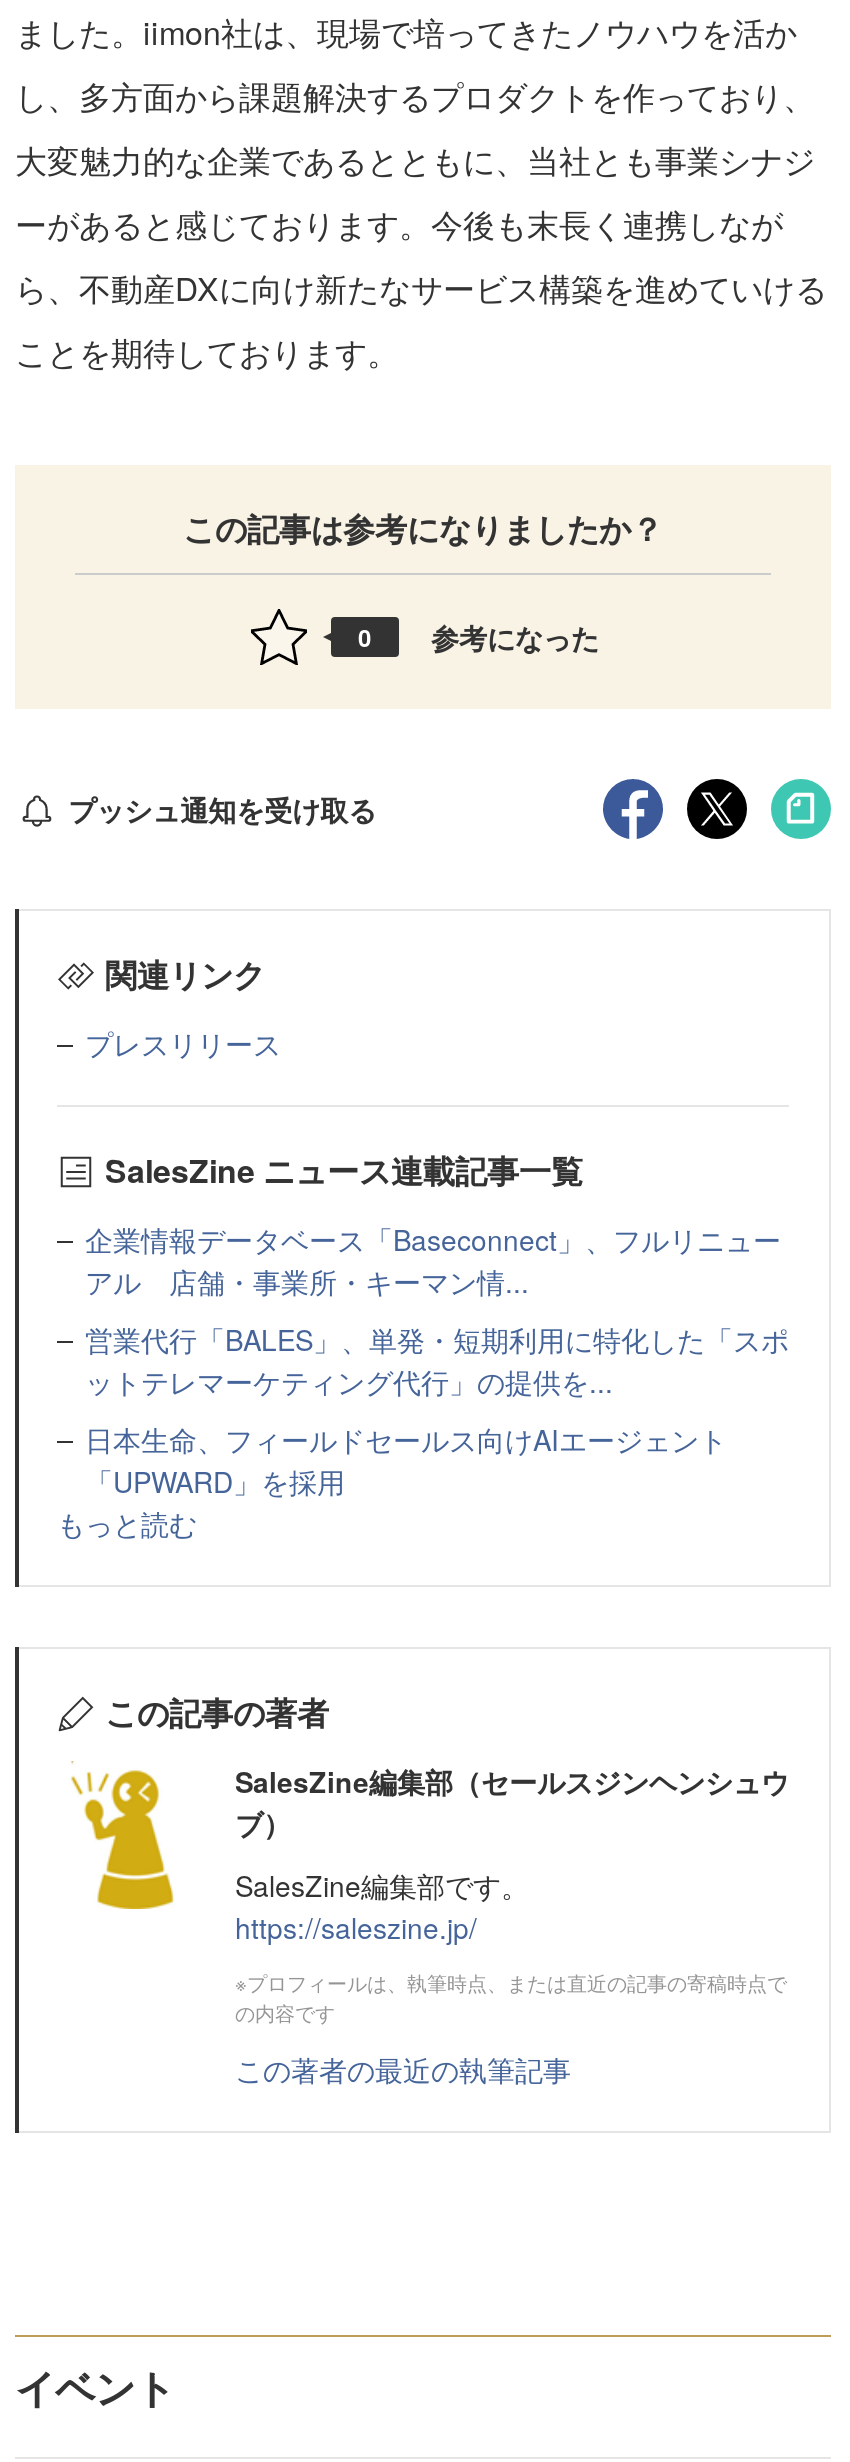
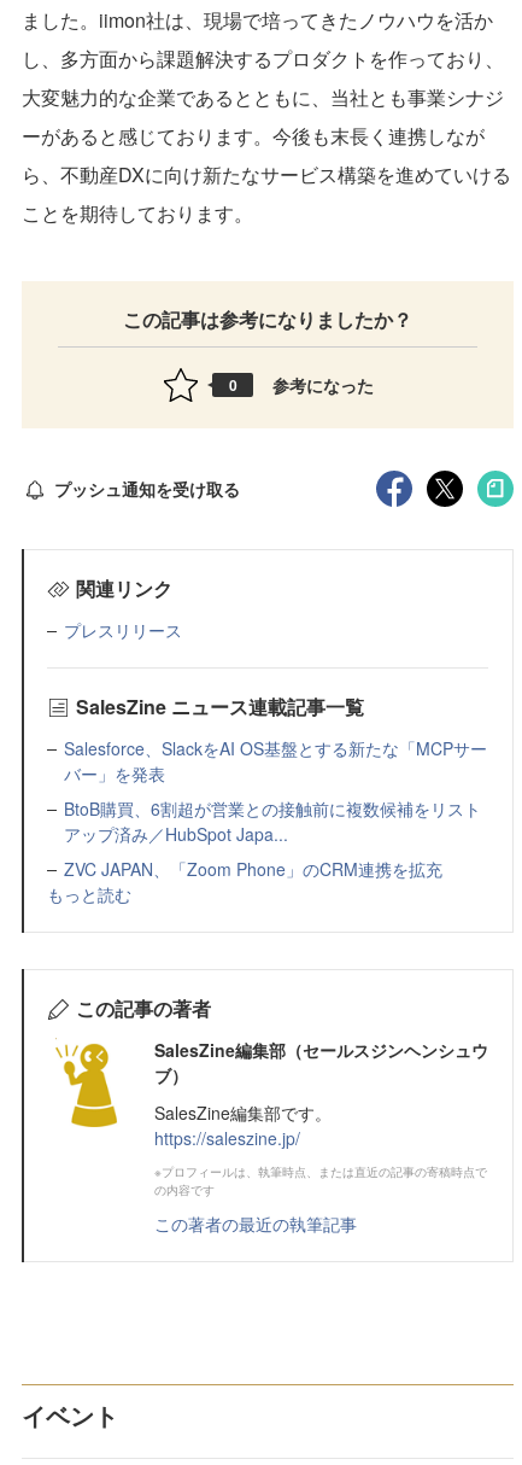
[85,1220,789,1502] 企業情報データベース「Baseconnect」、フルリニュー | アル 店舗・事業所・キーマン情... | 営業代行「BALES」、単発・短期利用に特化した「スポ | ットテレマーケティング代行」の提供を... | 日本生命、フィールドセールス向けAIエージェント | 「UPWARD」を採用 -> [64,737,487,882] Salesforce、SlackをAI OS基盤とする新たな「MCPサー | バー」を発表 | BtoB購買、6割超が営業との接触前に複数候補をリスト | アップ済み／HubSpot Japa... | ZVC JAPAN、「Zoom Phone」のCRM連携を拡充

